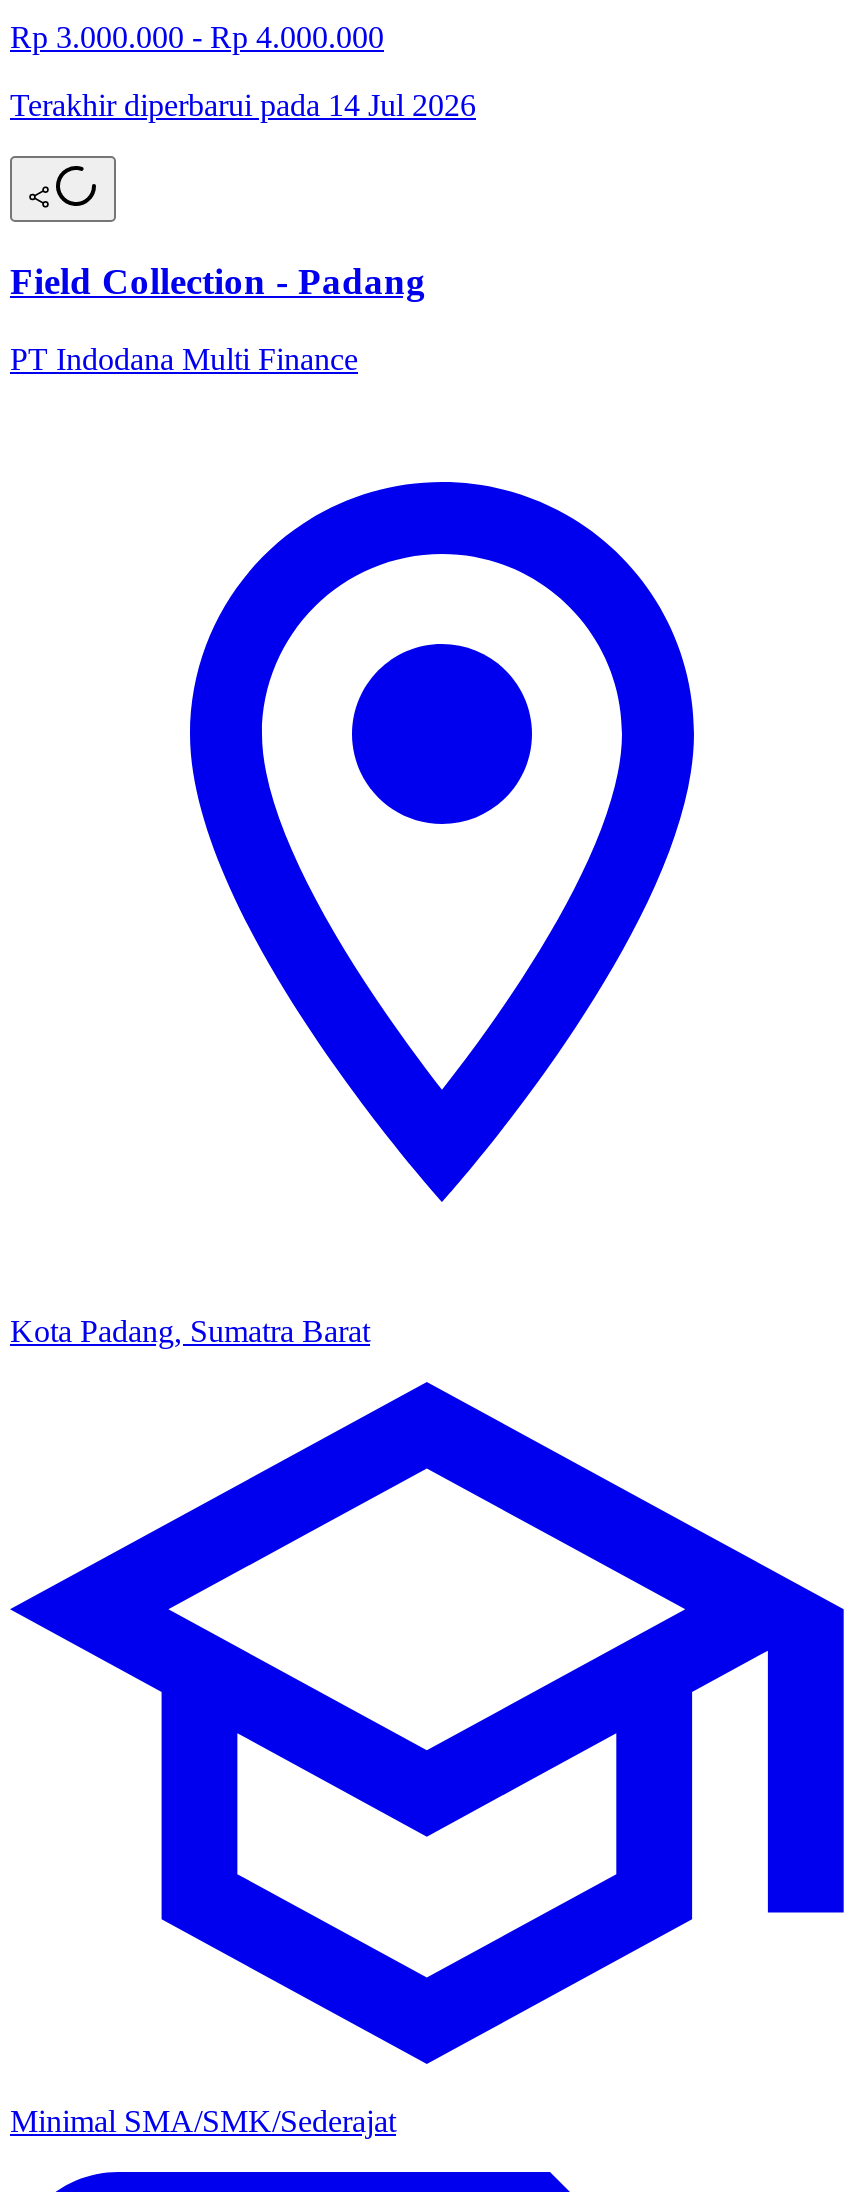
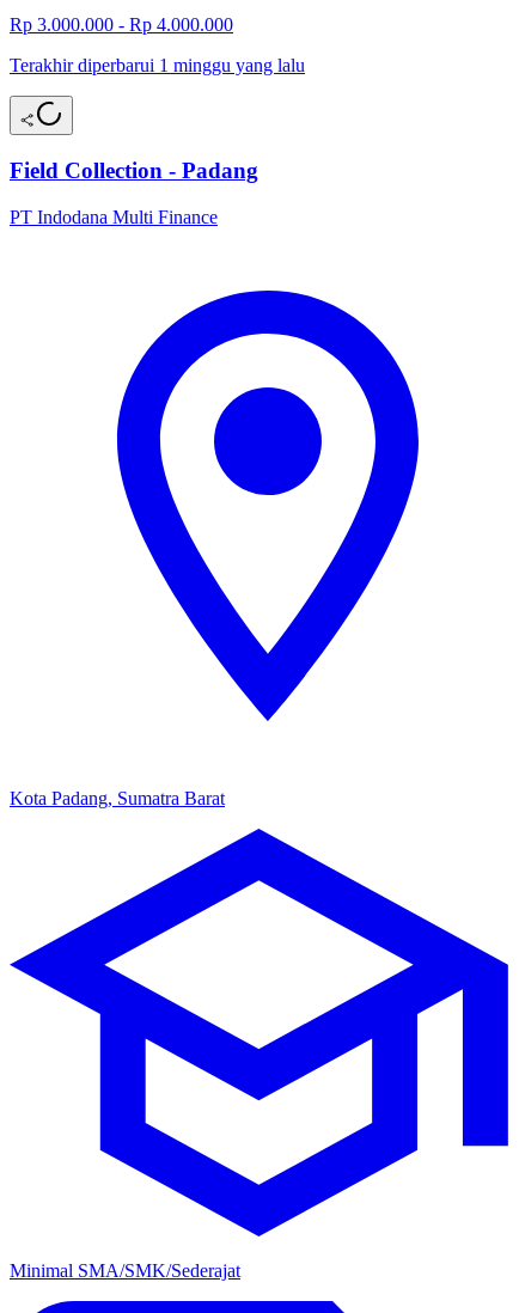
[10,88,476,122] Terakhir diperbarui pada 14 Jul 2026 -> [10,55,305,76] Terakhir diperbarui 1 minggu yang lalu

